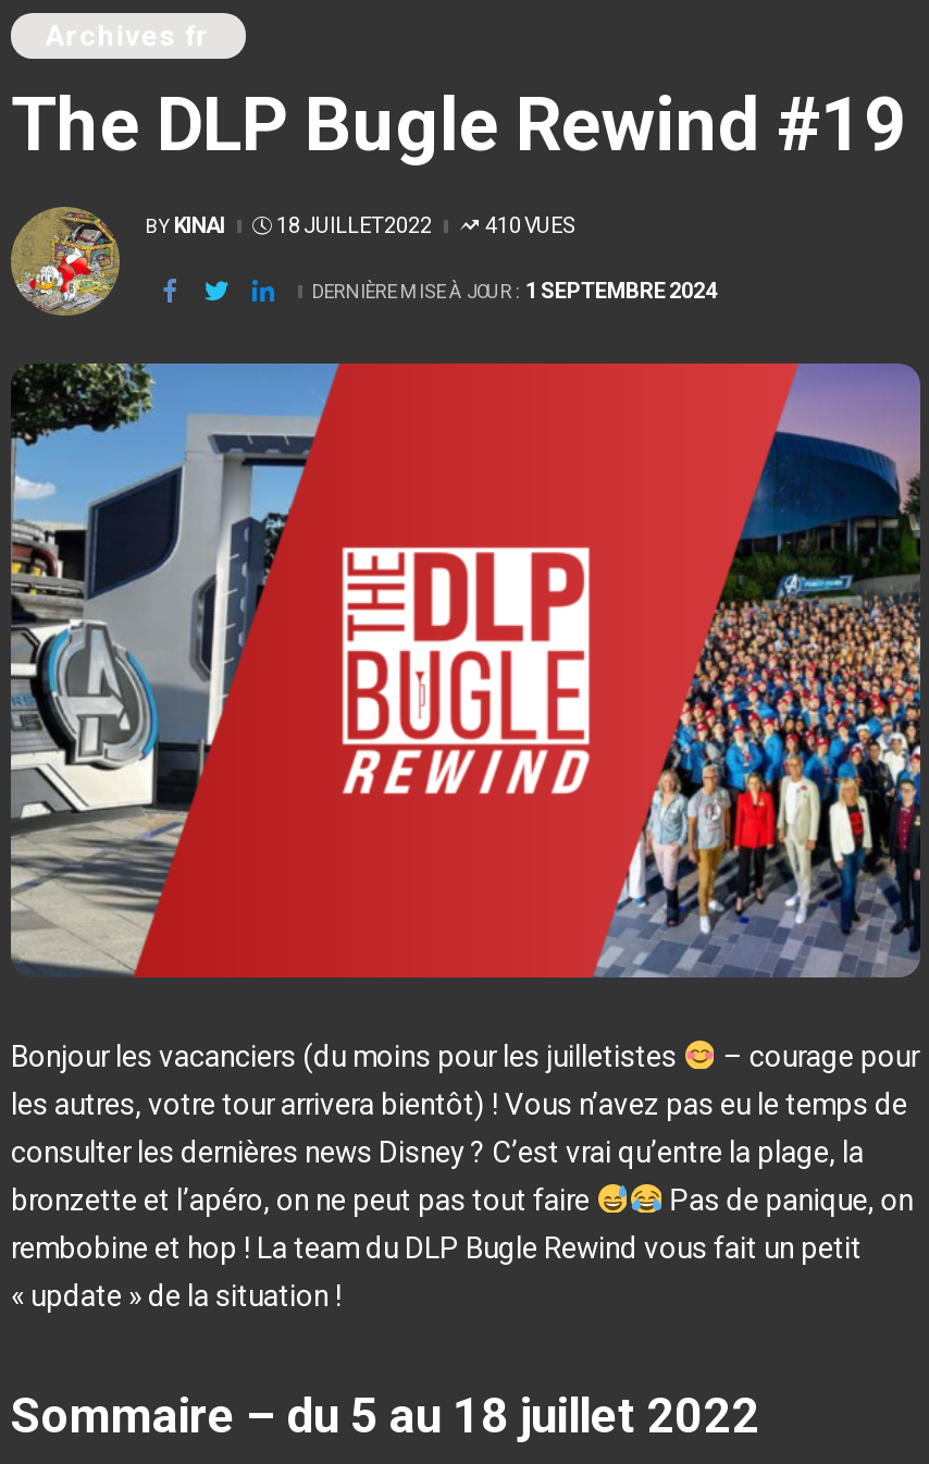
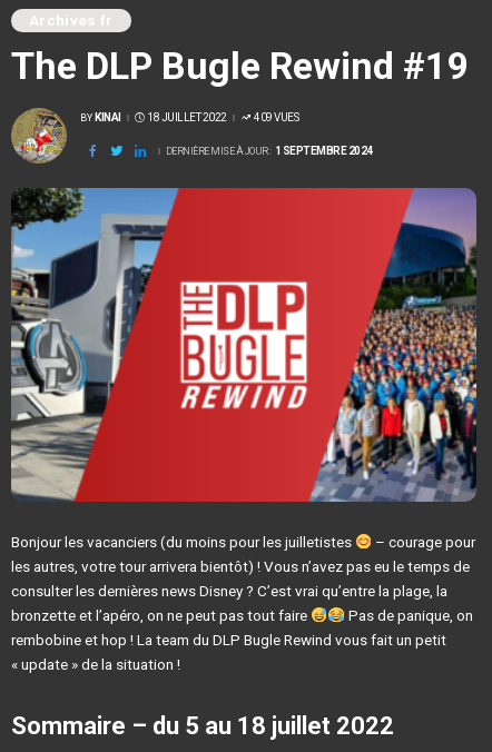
[485,214,572,238] 410 VUES -> [254,112,298,124] 409 VUES

